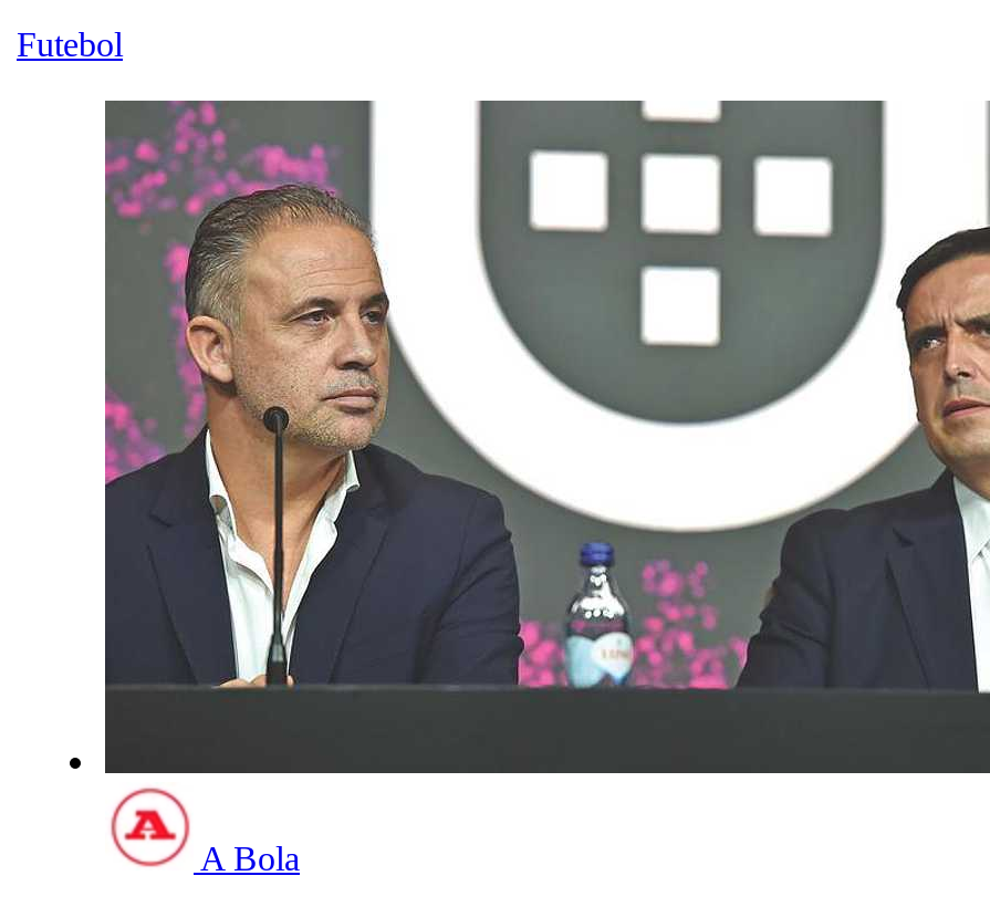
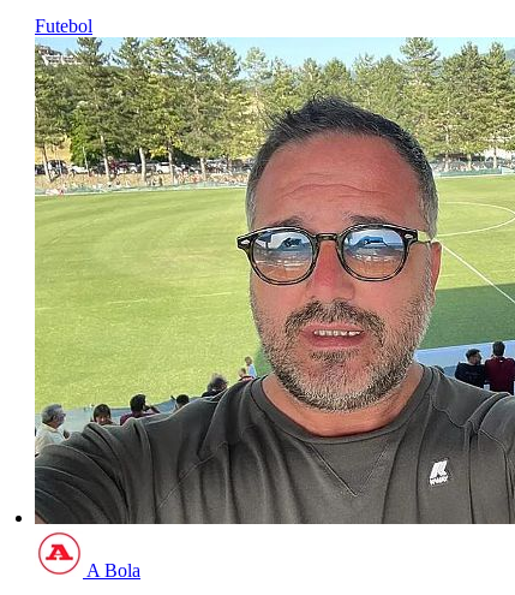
[103,67,983,771] [image] -> [34,36,511,524] [image]

